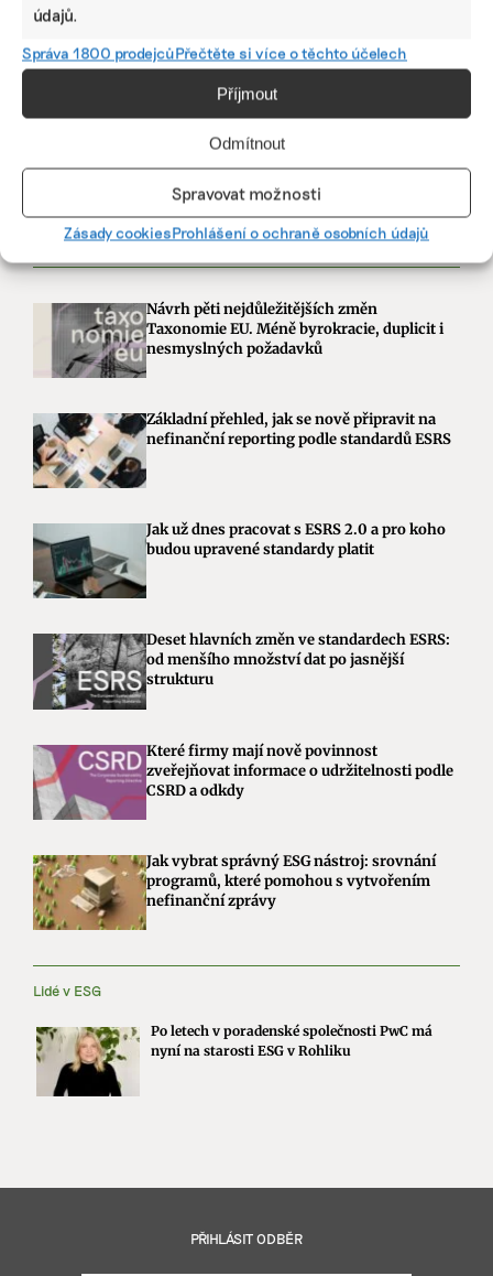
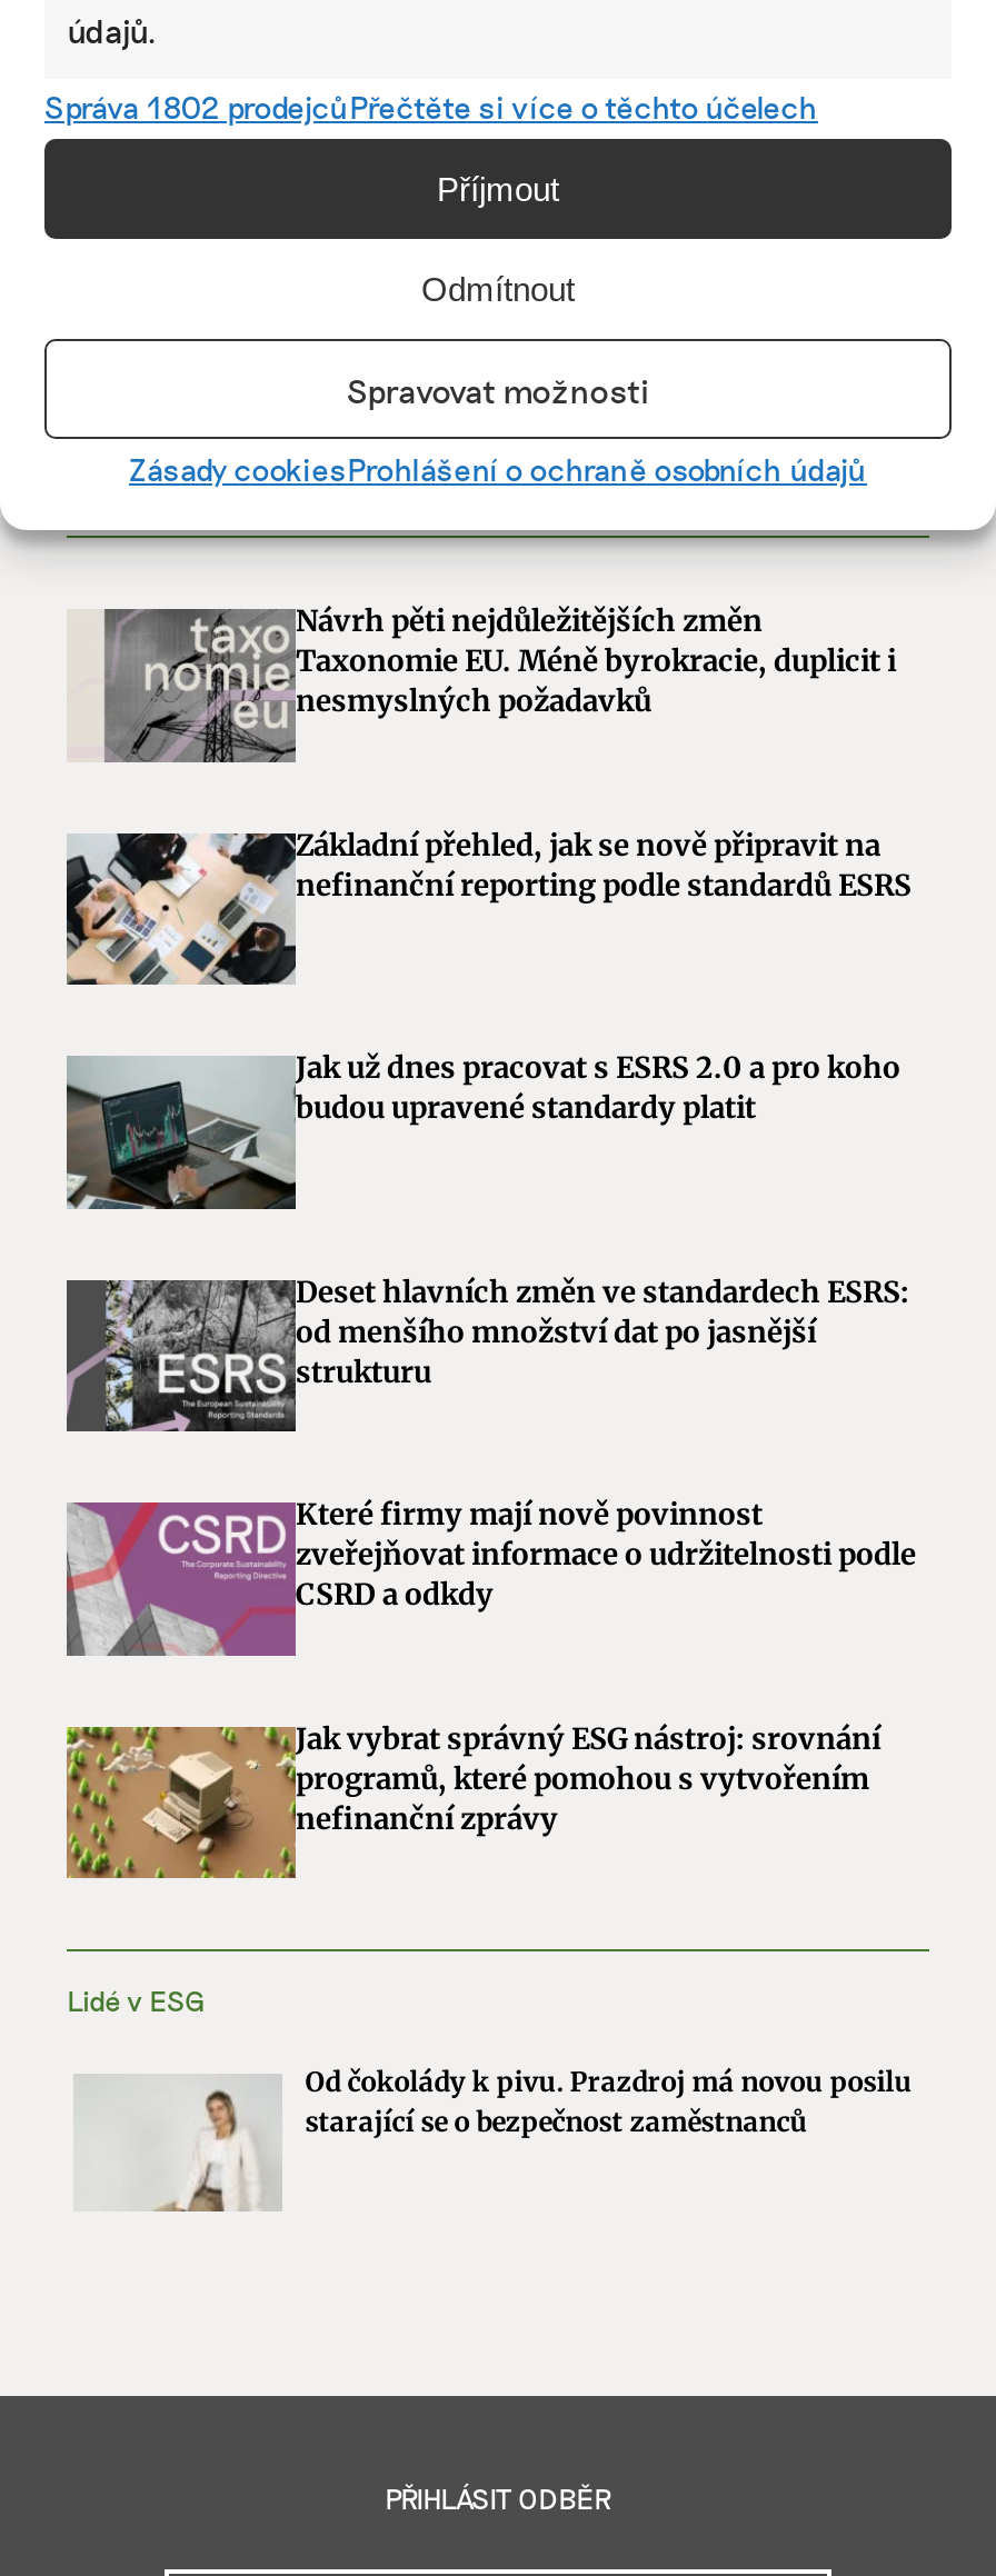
[22,44,407,62] Správa 1800 prodejců Přečtěte si více o těchto účelech -> [44,88,818,126] Správa 1802 prodejců Přečtěte si více o těchto účelech
[35,1023,433,1097] [image] | Po letech v poradenské společnosti PwC má | nyní na starosti ESG v Rohliku -> [73,2065,912,2214] [image] | Od čokolády k pivu. Prazdroj má novou posilu | starající se o bezpečnost zaměstnanců

